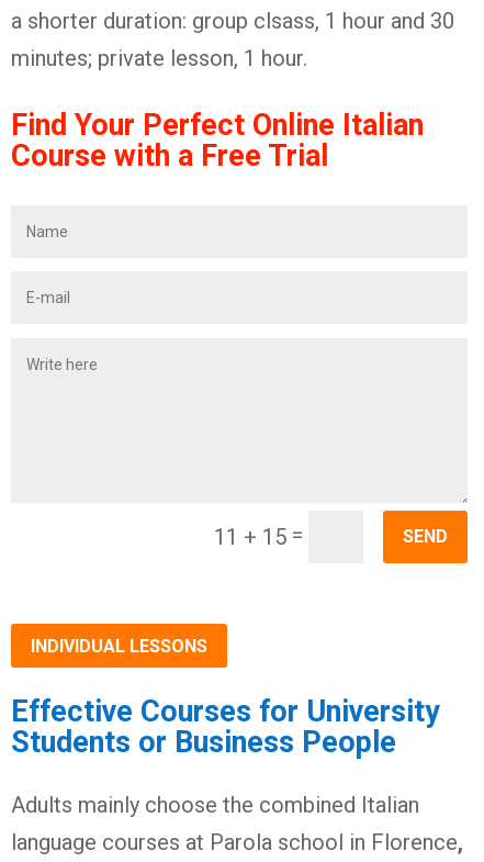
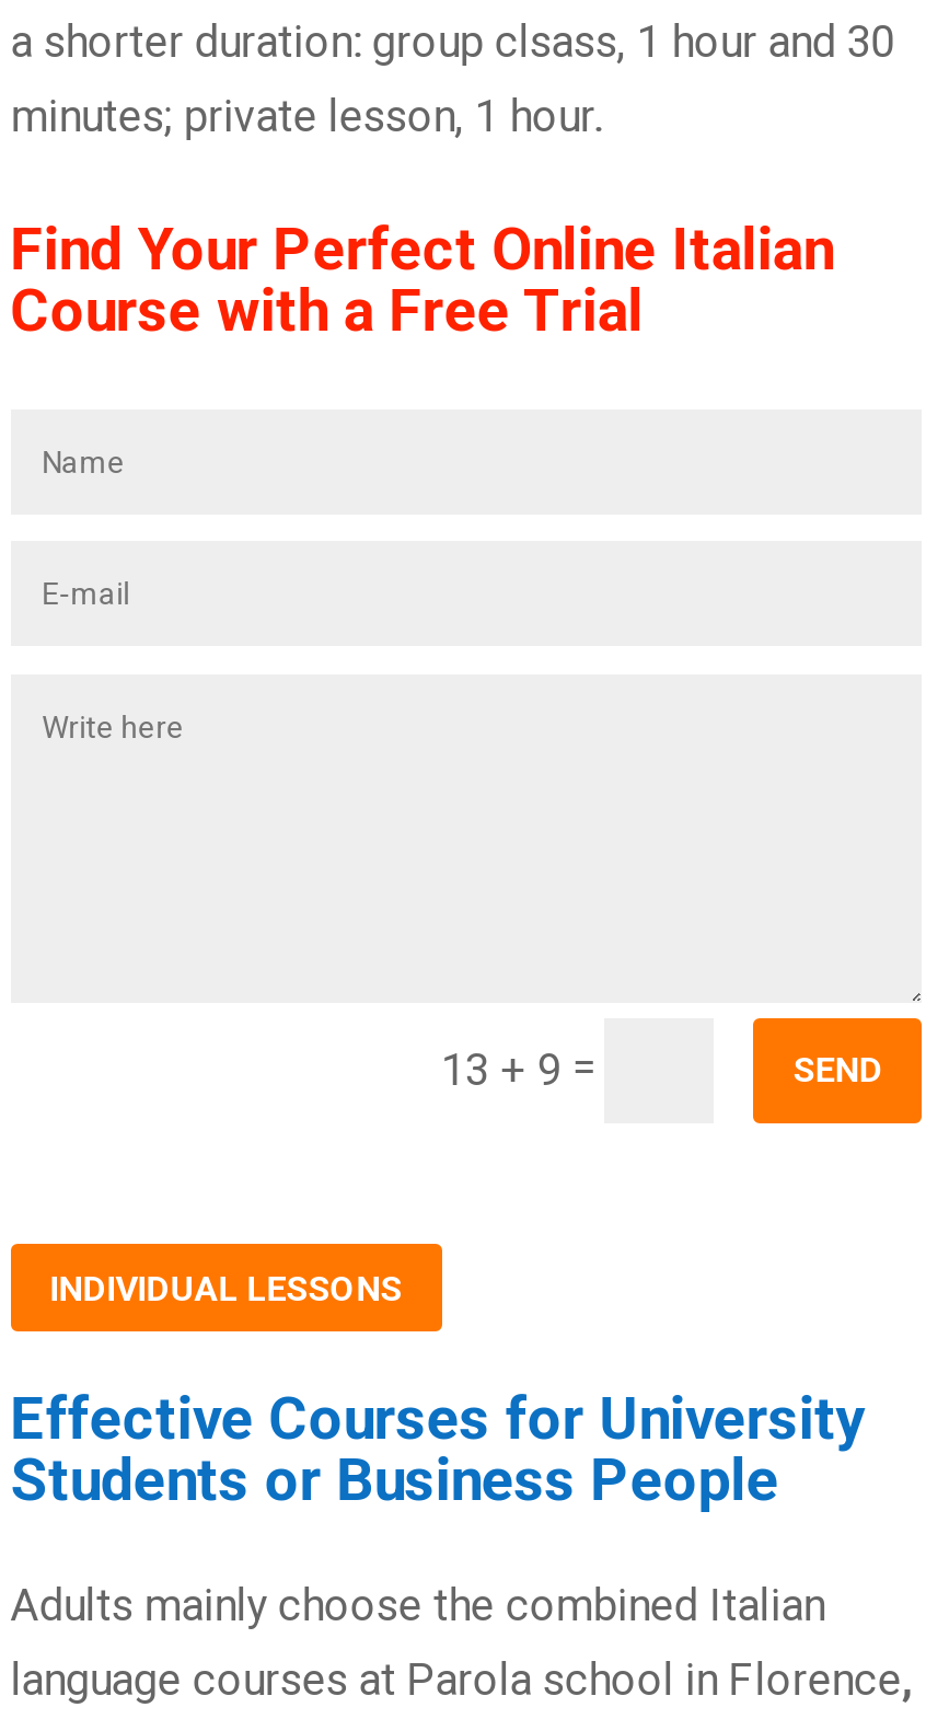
[214,521,309,550] 11 + 15 = -> [441,1040,605,1096] 13 + 9 =

